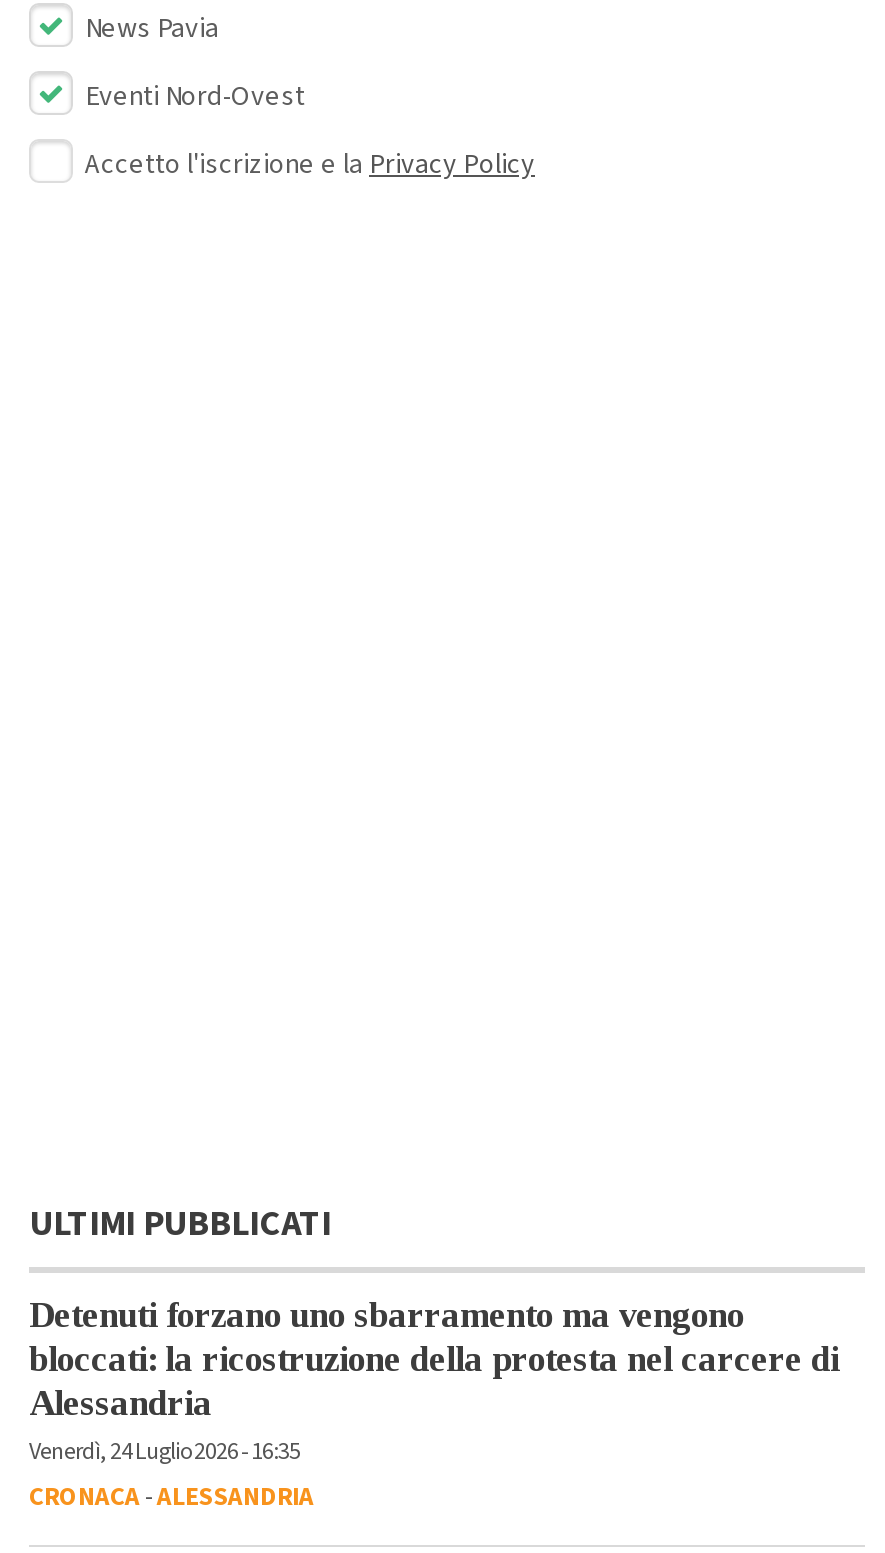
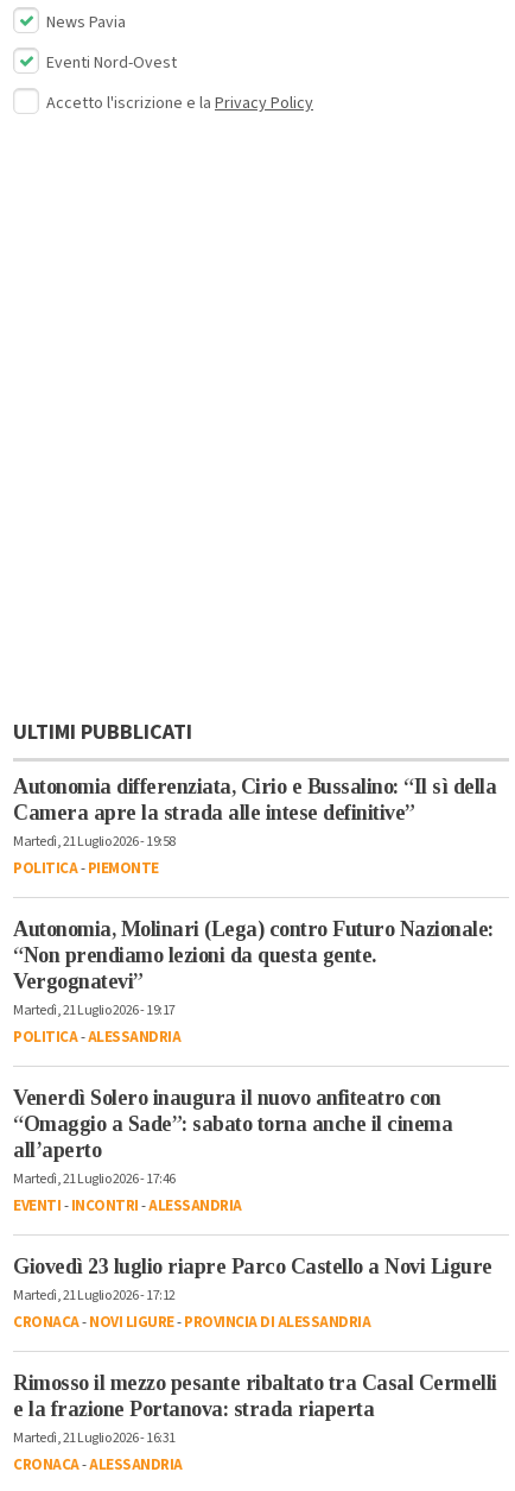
[29,1295,839,1469] Detenuti forzano uno sbarramento ma vengono | bloccati: la ricostruzione della protesta nel carcere di | Alessandria | Venerdì, 24 Luglio 2026 - 16:35 -> [13,775,497,1448] Autonomia differenziata, Cirio e Bussalino: “Il sì della | Camera apre la strada alle intese definitive” | Martedì, 21 Luglio 2026 - 19:58 | POLITICA-PIEMONTE | Autonomia, Molinari (Lega) contro Futuro Nazionale: | “Non prendiamo lezioni da questa gente. | Vergognatevi” | Martedì, 21 Luglio 2026 - 19:17 | POLITICA-ALESSANDRIA | Venerdì Solero inaugura il nuovo anfiteatro con | “Omaggio a Sade”: sabato torna anche il cinema | all’aperto | Martedì, 21 Luglio 2026 - 17:46 | EVENTI-INCONTRI-ALESSANDRIA | Giovedì 23 luglio riapre Parco Castello a Novi Ligure | Martedì, 21 Luglio 2026 - 17:12 | CRONACA-NOVI LIGURE-PROVINCIA DI ALESSANDRIA | Rimosso il mezzo pesante ribaltato tra Casal Cermelli | e la frazione Portanova: strada riaperta | Martedì, 21 Luglio 2026 - 16:31

